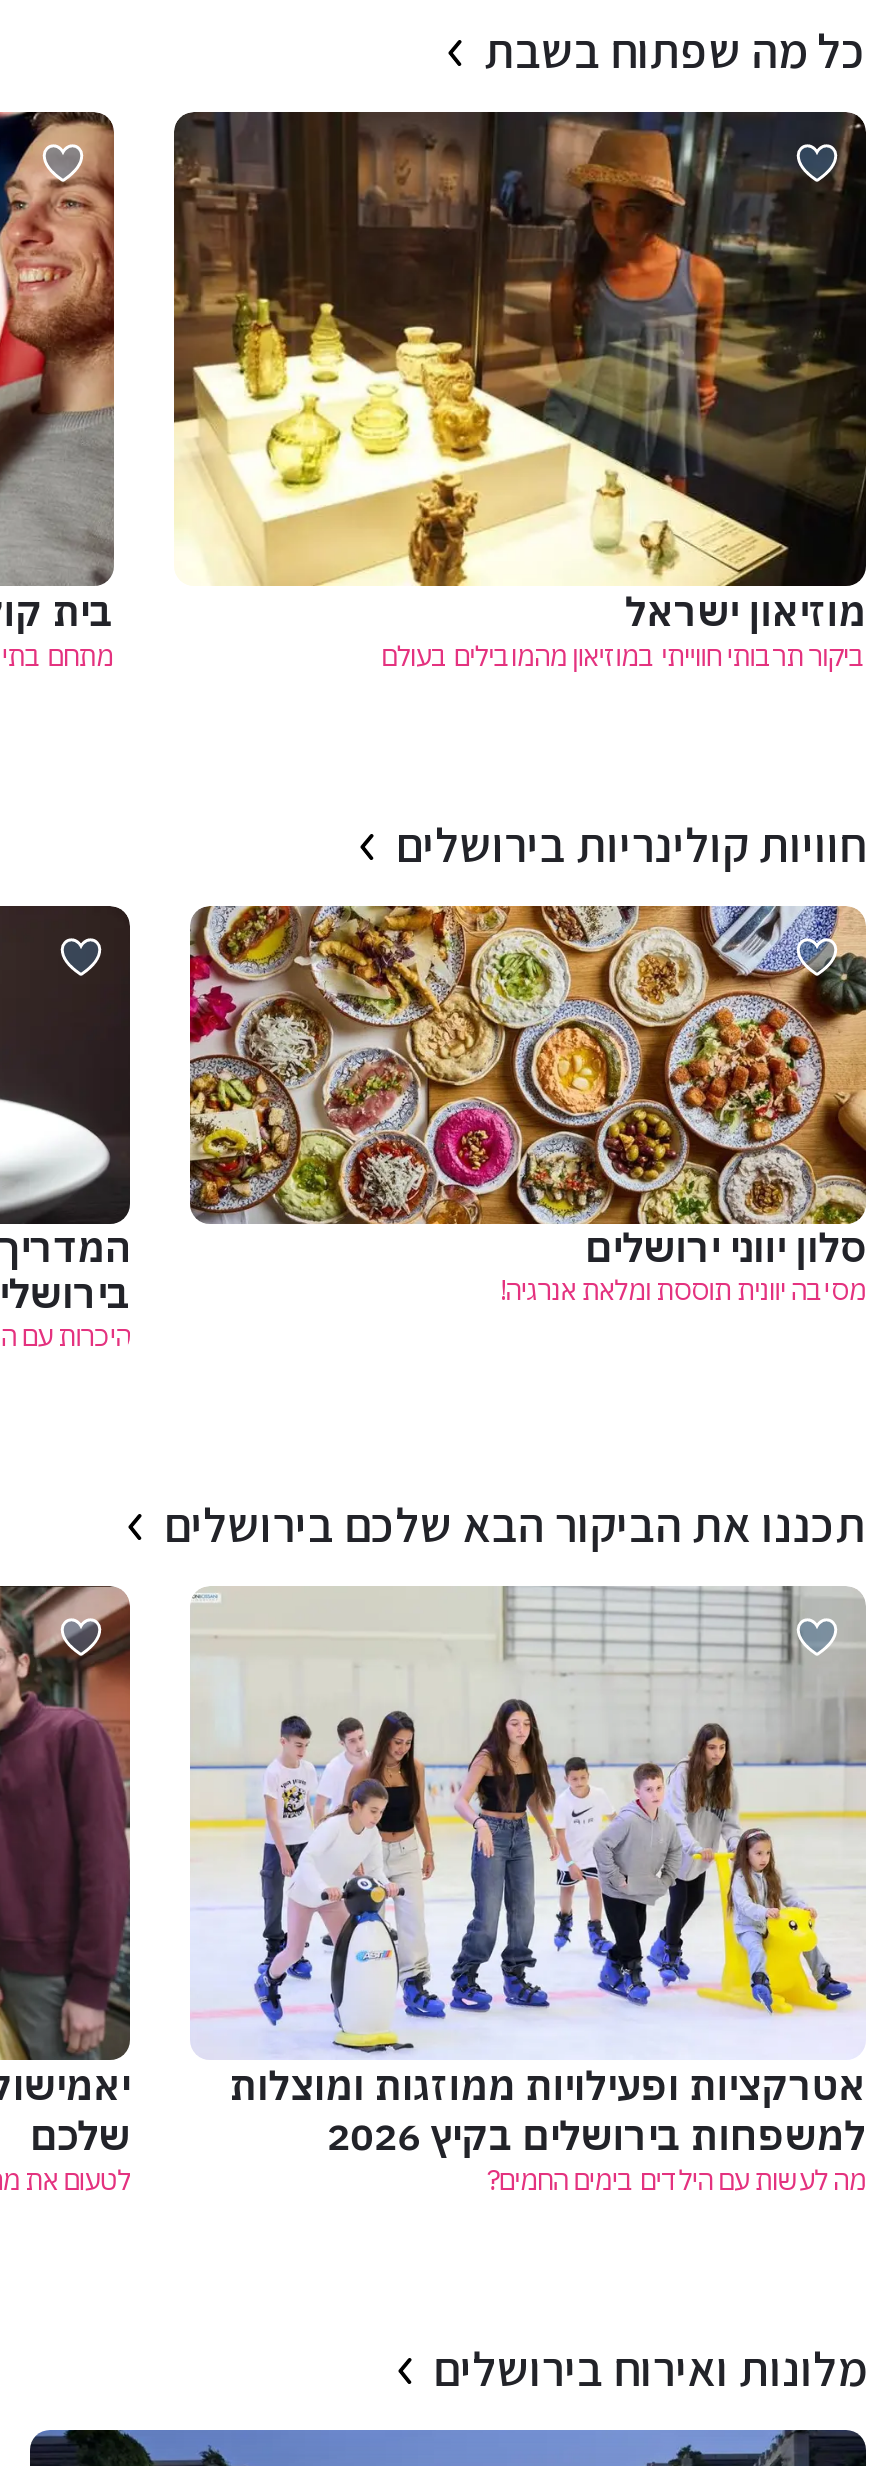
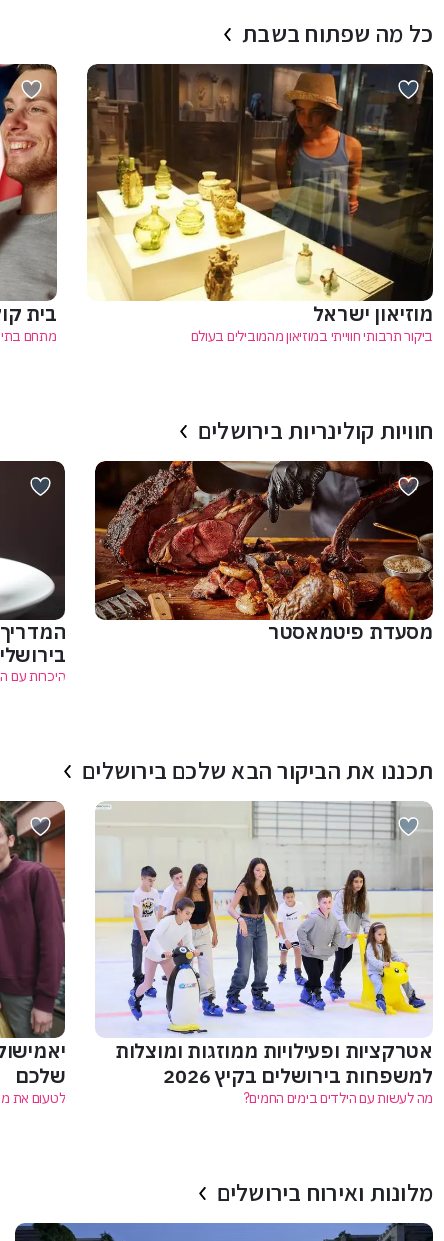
[188,904,868,1308] [image] | סלון יווני ירושלים | מסיבה יוונית תוססת ומלאת אנרגיה! -> [94,460,434,644] [image] | מסעדת פיטמאסטר

